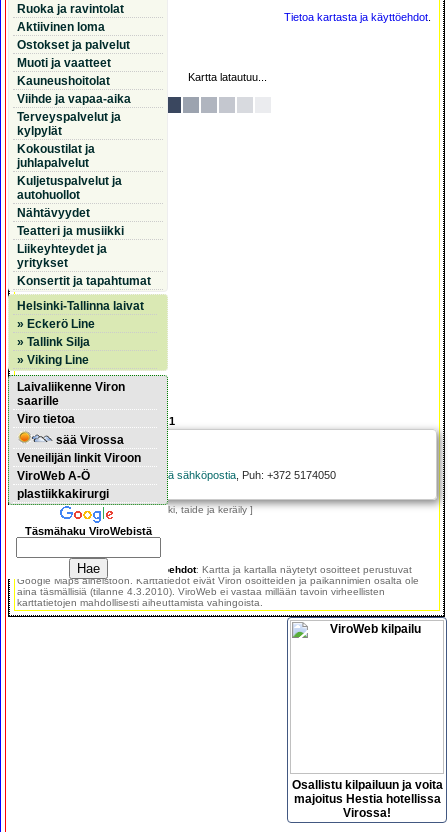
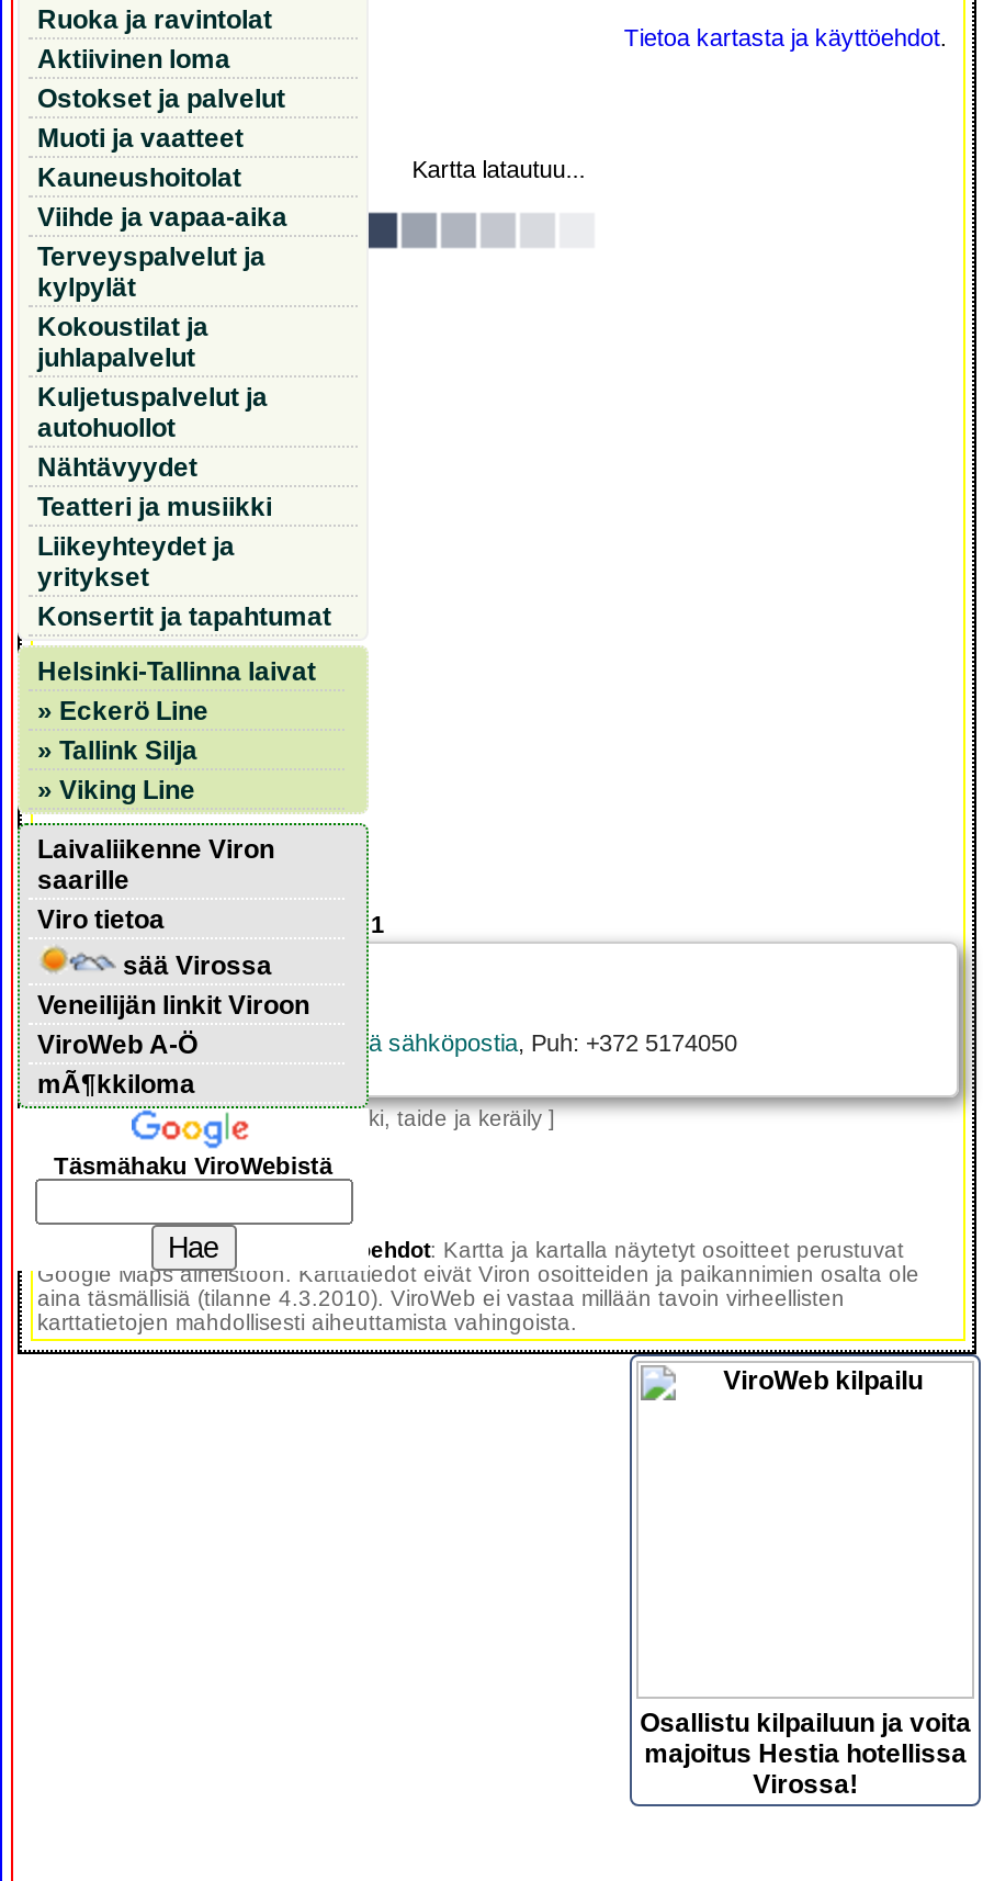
[17,487,109,501] plastiikkakirurgi -> [37,1069,195,1100] mÃ¶kkiloma

